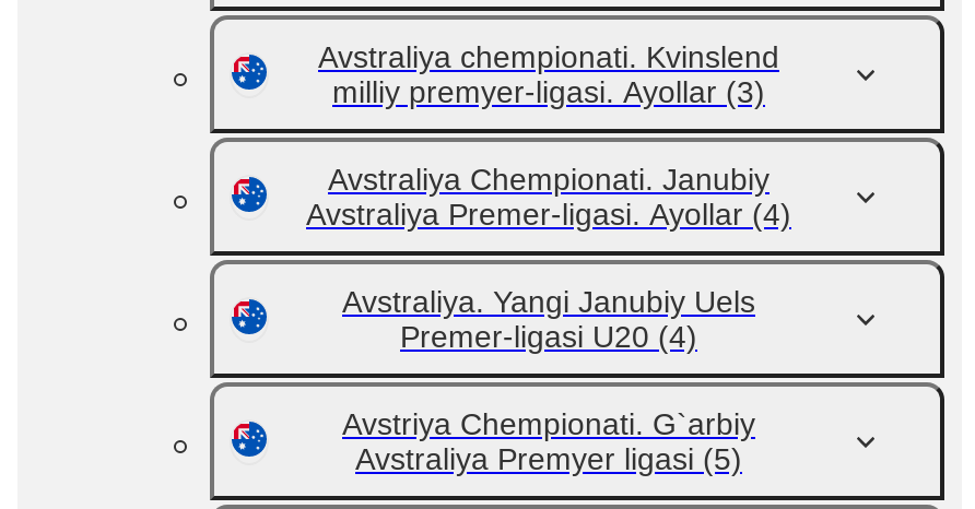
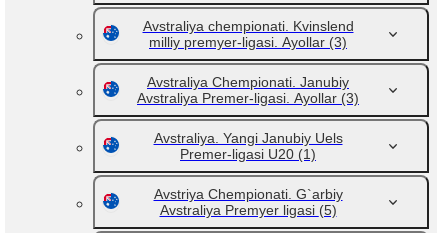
[306,197,791,232] Avstraliya Premer-ligasi. Ayollar (4) -> [137,90,359,106] Avstraliya Premer-ligasi. Ayollar (3)
[400,319,697,354] Premer-ligasi U20 (4) -> [180,146,316,162] Premer-ligasi U20 (1)

